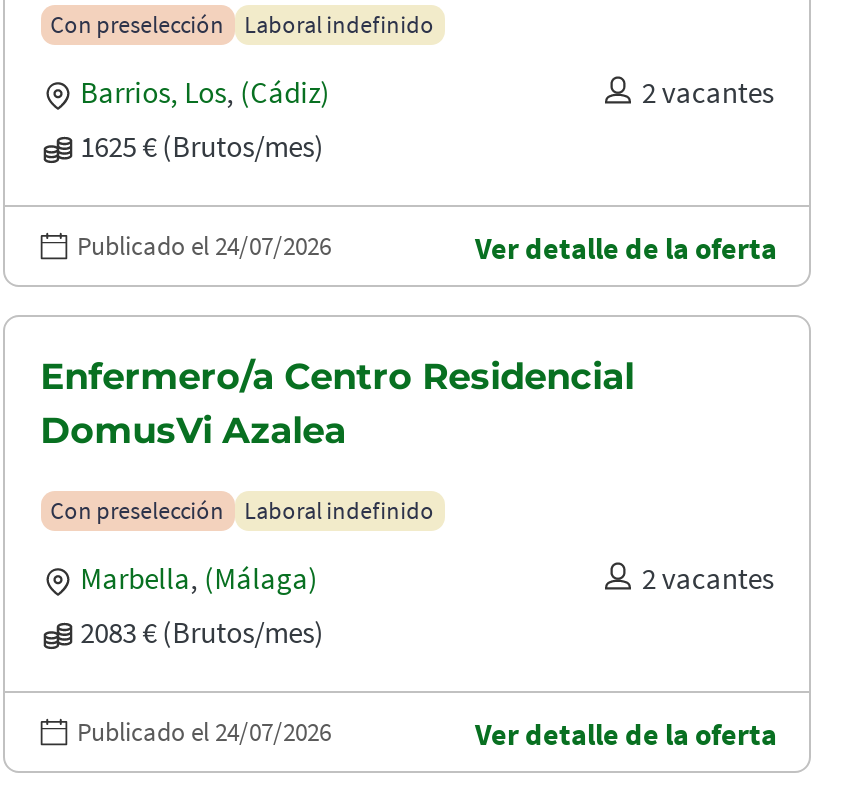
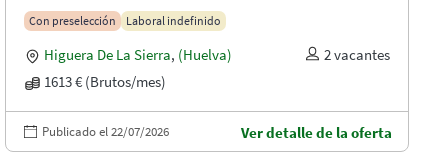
[80,72,330,110] Barrios, Los, (Cádiz) -> [44,45,232,64] Higuera De La Sierra, (Huelva)
[40,126,777,749] 1625 € (Brutos/mes) | Publicado el 24/07/2026 | Ver detalle de la oferta | Enfermero/a Centro Residencial | DomusVi Azalea | Con preselección | Laboral indefinido | Marbella, (Málaga) | 2 vacantes | 2083 € (Brutos/mes) | Publicado el 24/07/2026 -> [42,72,169,140] 1613 € (Brutos/mes) | Publicado el 22/07/2026

